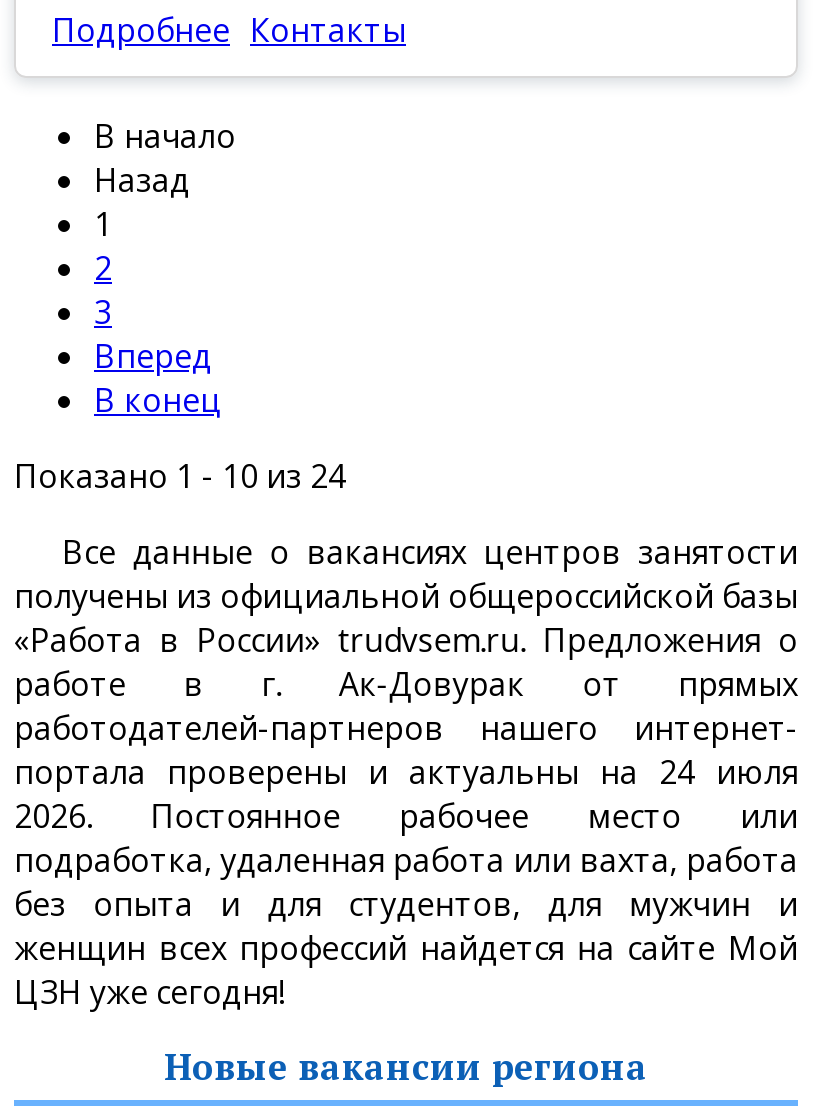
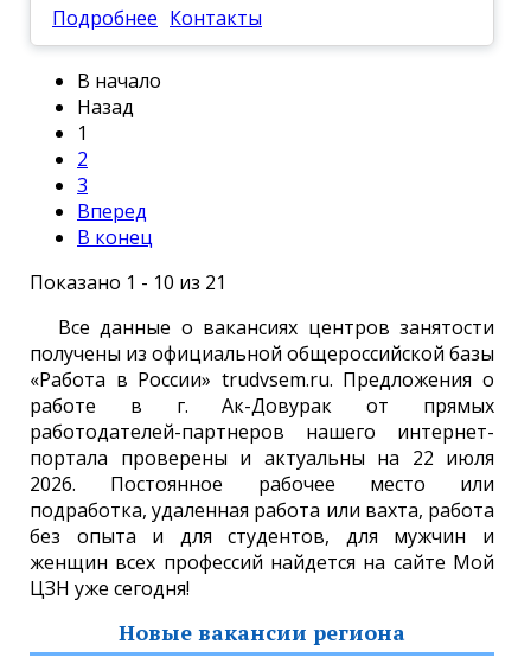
[14,454,346,498] Показано 1 - 10 из 24 -> [30,269,226,295] Показано 1 - 10 из 21
[14,750,798,794] портала проверены и актуальны на 24 июля -> [30,444,494,471] портала проверены и актуальны на 22 июля

